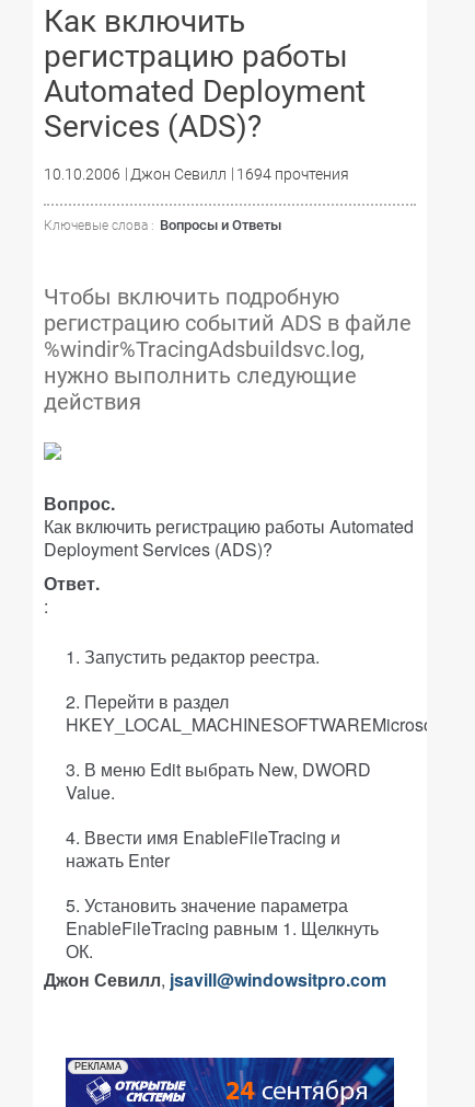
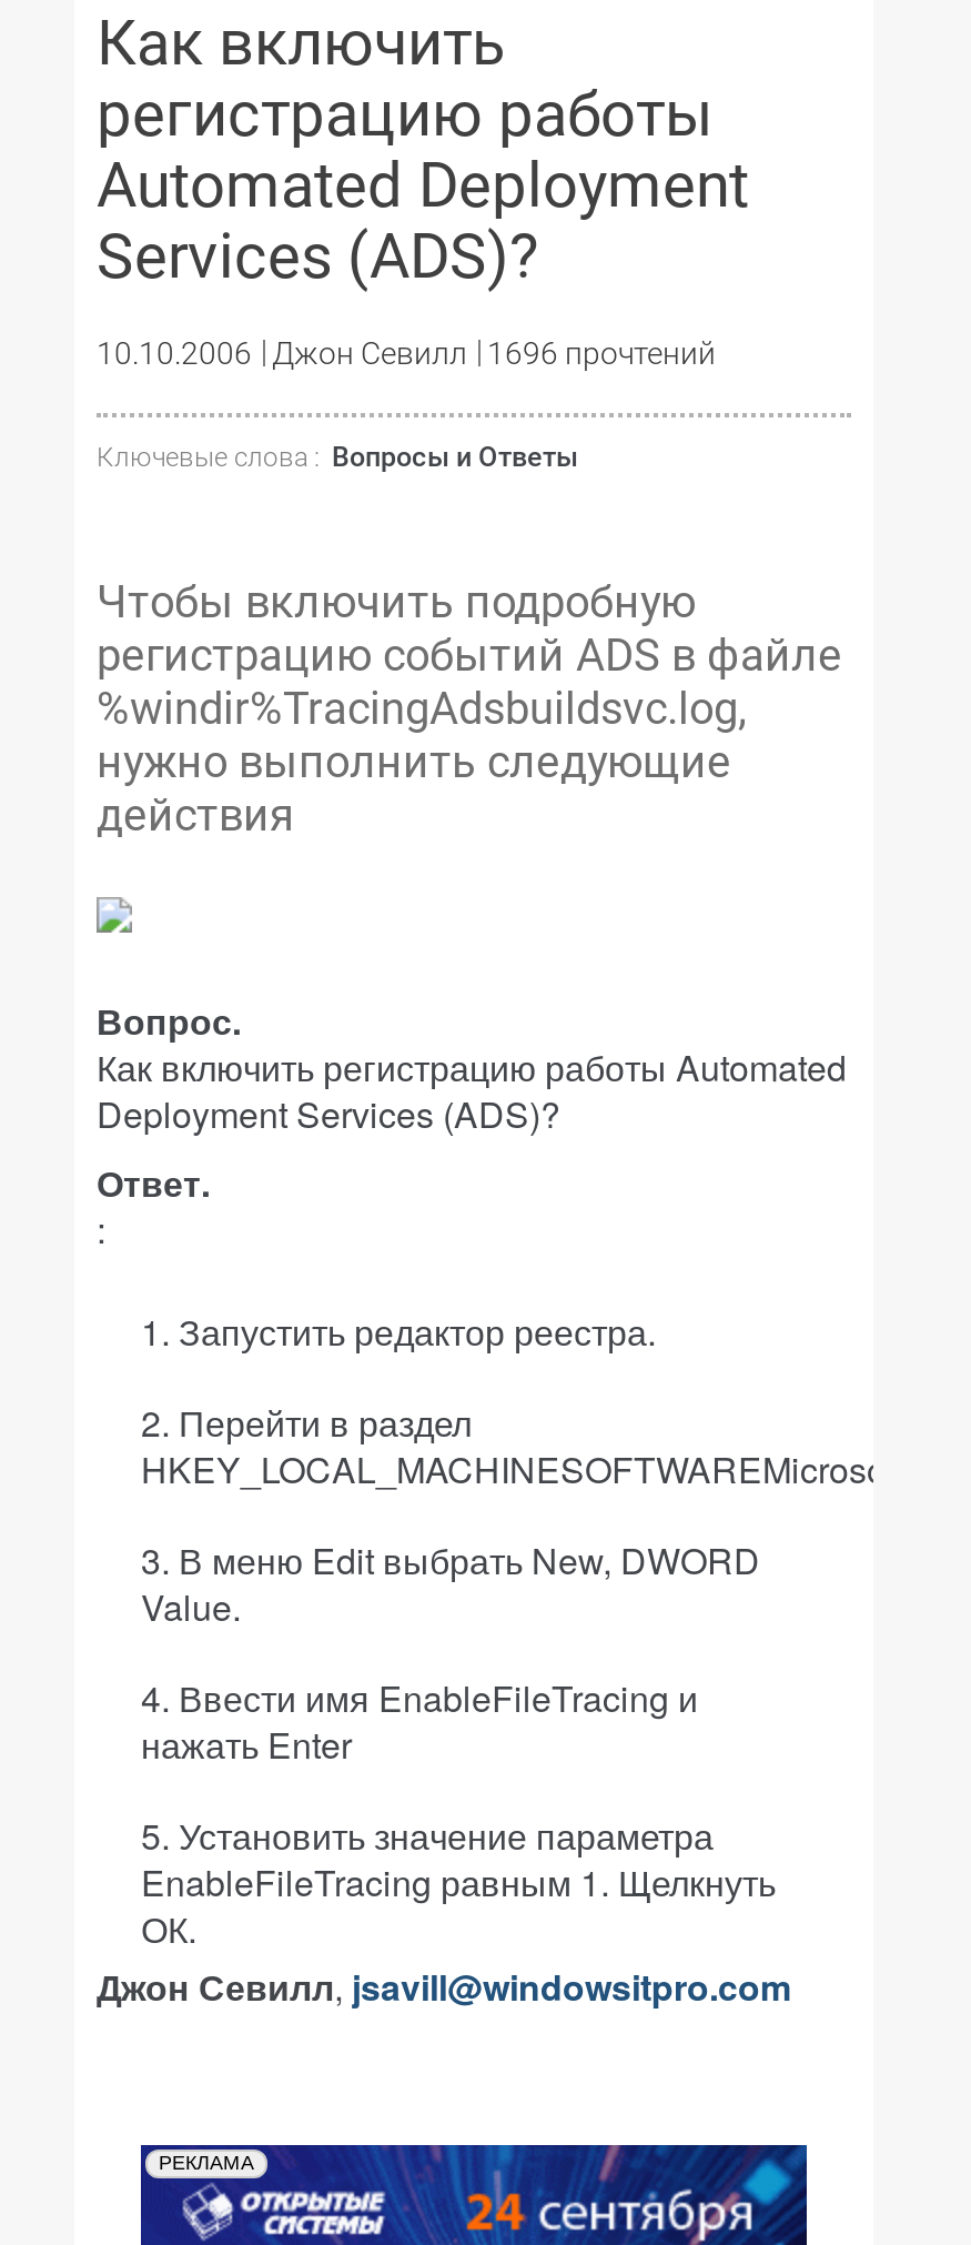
[44,165,349,183] 10.10.2006 Джон Севилл 1694 прочтения -> [97,335,716,371] 10.10.2006 Джон Севилл 1696 прочтений

